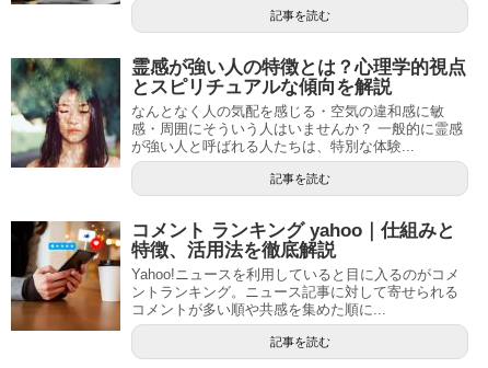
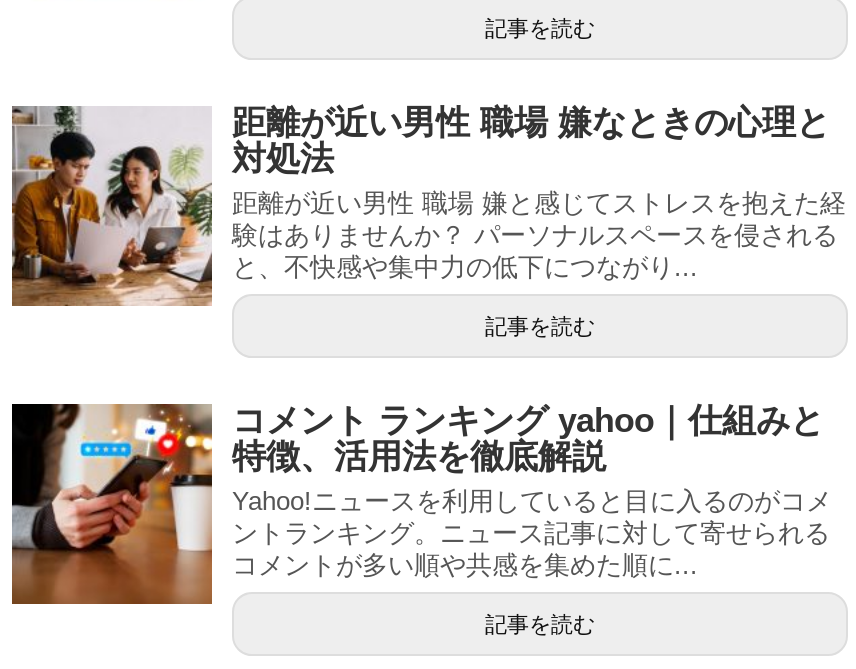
[11,57,466,169] [image] | 霊感が強い人の特徴とは？心理学的視点 | とスピリチュアルな傾向を解説 | なんとなく人の気配を感じる・空気の違和感に敏 | 感・周囲にそういう人はいませんか？ 一般的に霊感 | が強い人と呼ばれる人たちは、特別な体験... -> [10,105,846,306] [image] | 距離が近い男性 職場 嫌なときの心理と | 対処法 | 距離が近い男性 職場 嫌と感じてストレスを抱えた経 | 験はありませんか？ パーソナルスペースを侵される | と、不快感や集中力の低下につながり...

